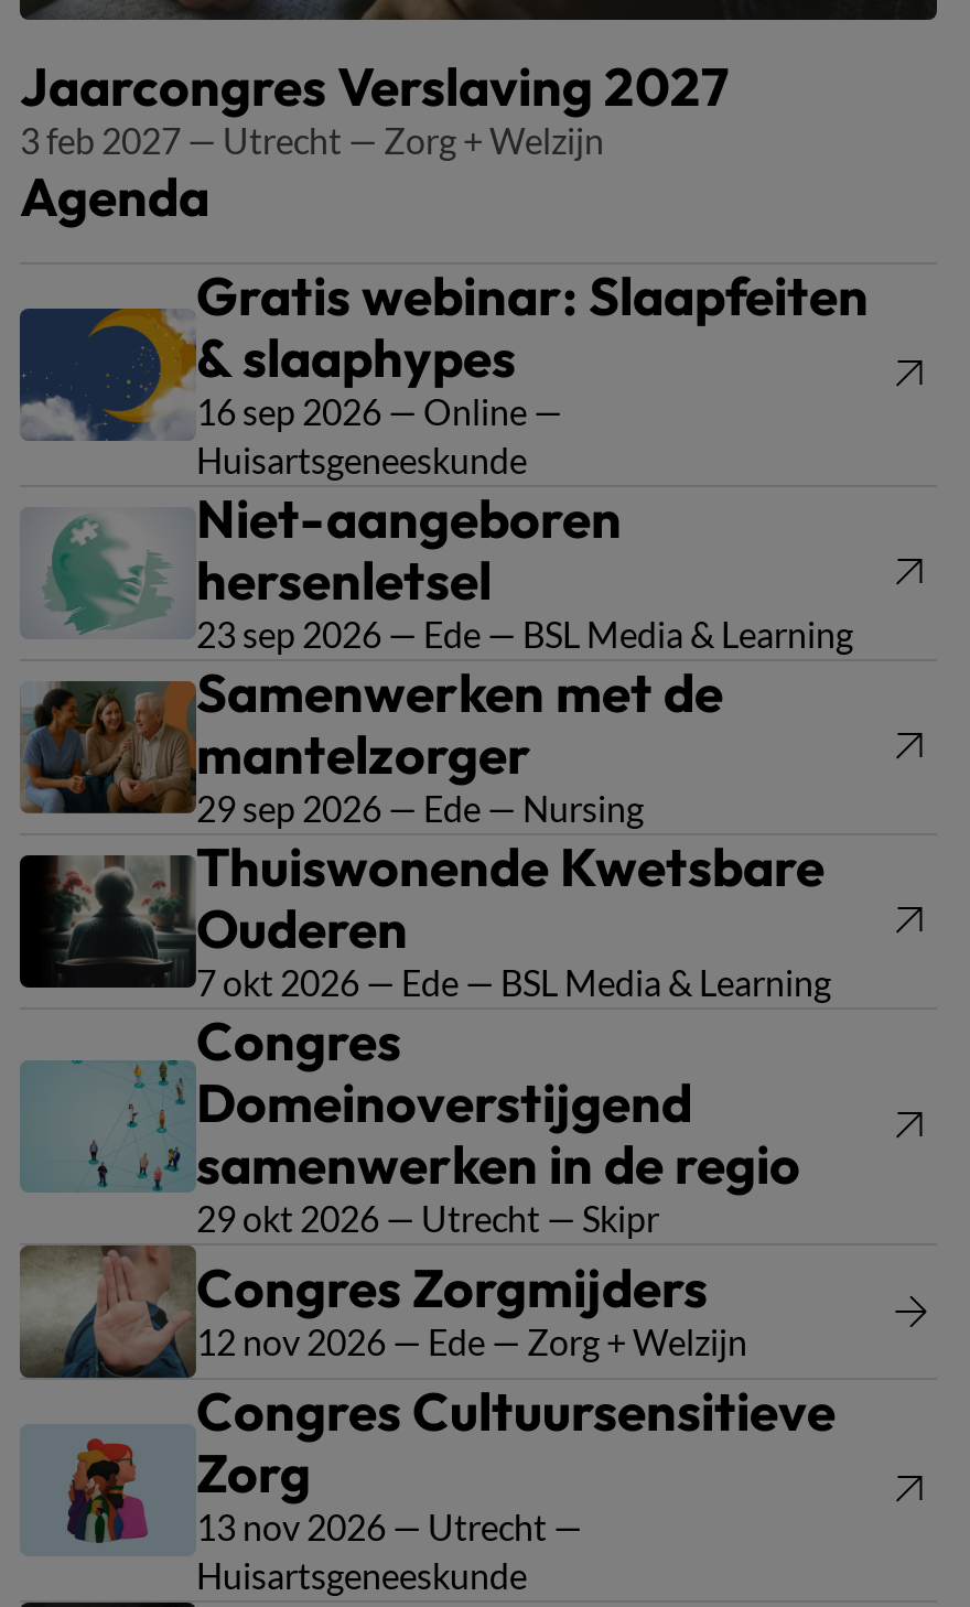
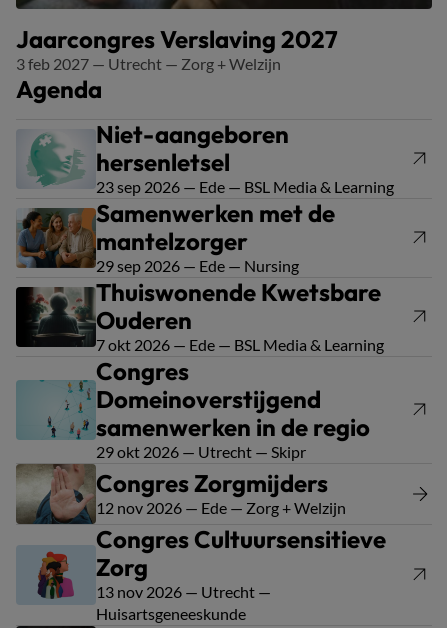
[18,262,869,481] [image] | Gratis webinar: Slaapfeiten | & slaaphypes | 16 sep 2026 — Online — | Huisartsgeneeskunde -> none

